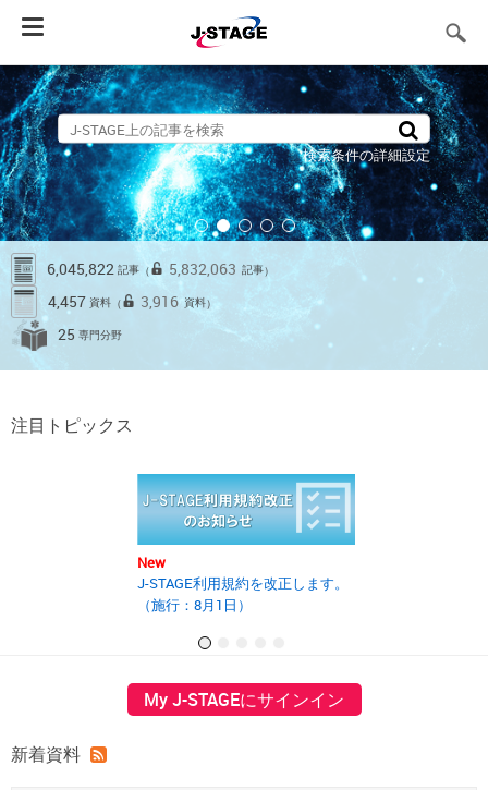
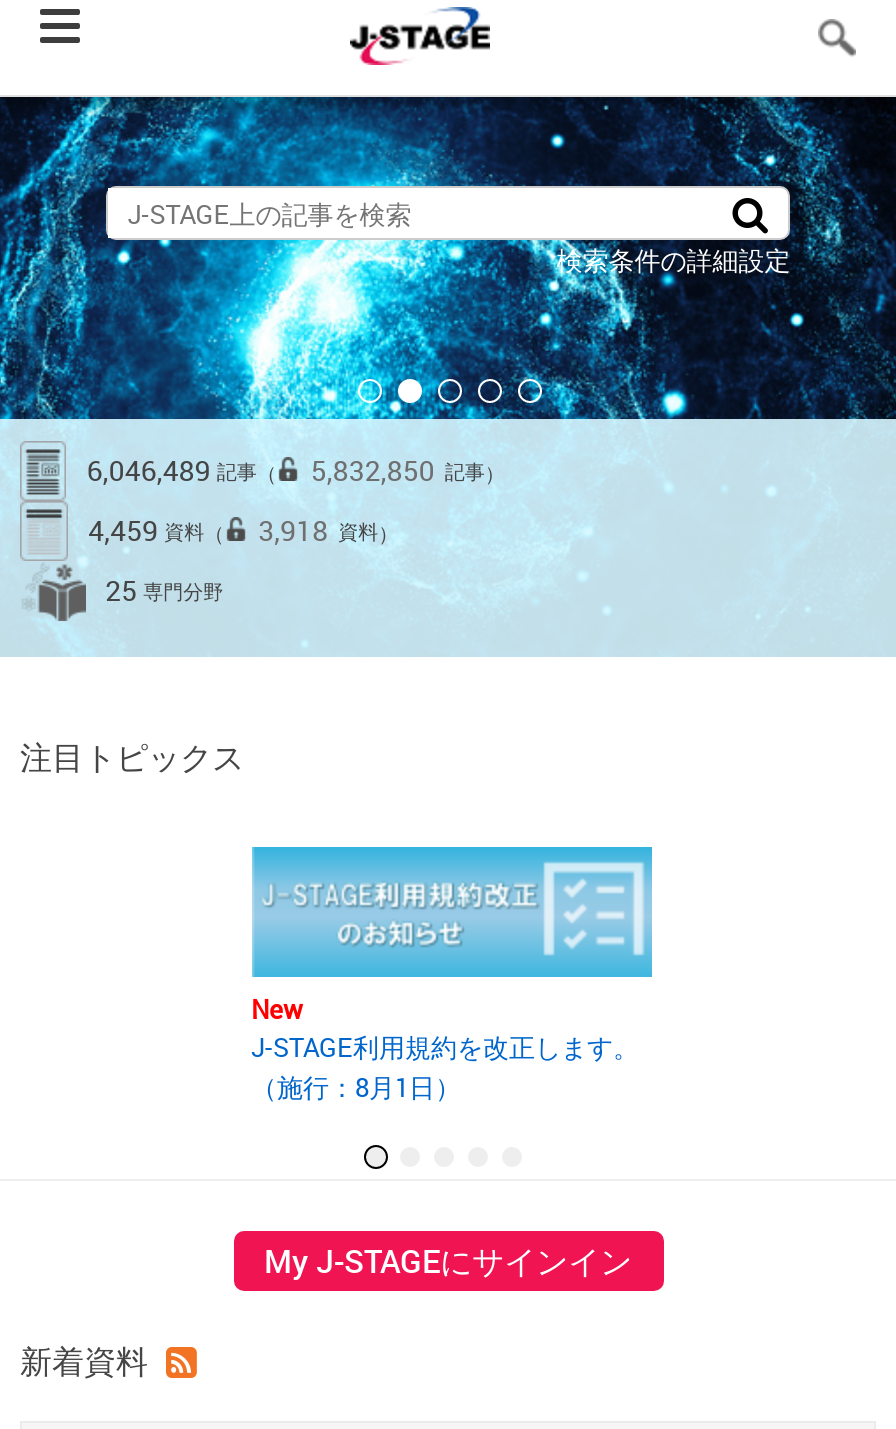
[47,258,151,279] 6,045,822記事（ -> [87,451,277,489] 6,046,489記事（
[169,258,275,279] 5,832,063 記事） -> [311,451,505,489] 5,832,850 記事）
[48,291,122,312] 4,457資料（ -> [88,511,224,549] 4,459資料（
[141,291,217,312] 3,916 資料） -> [258,511,398,549] 3,918 資料）

